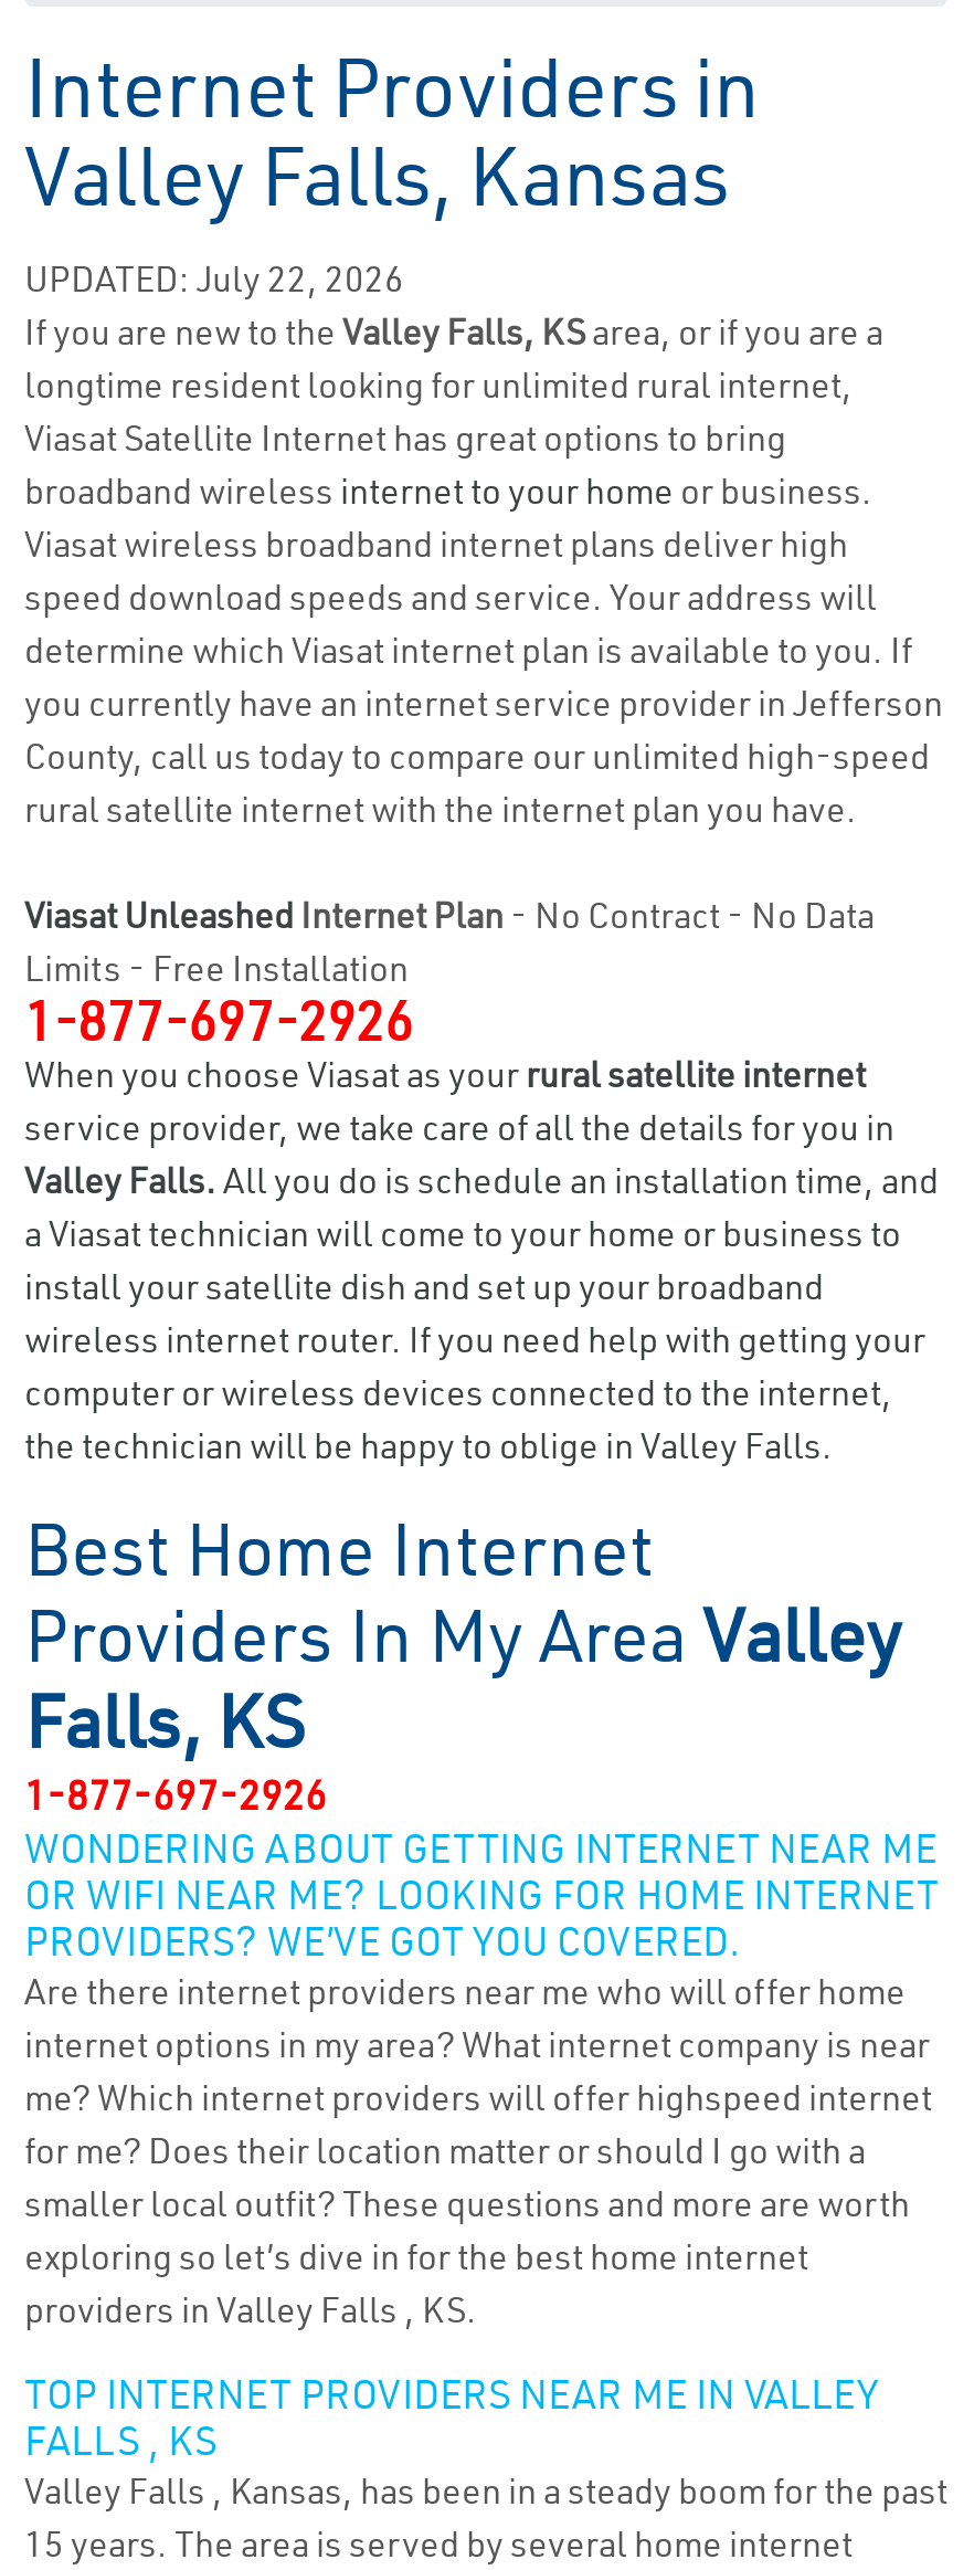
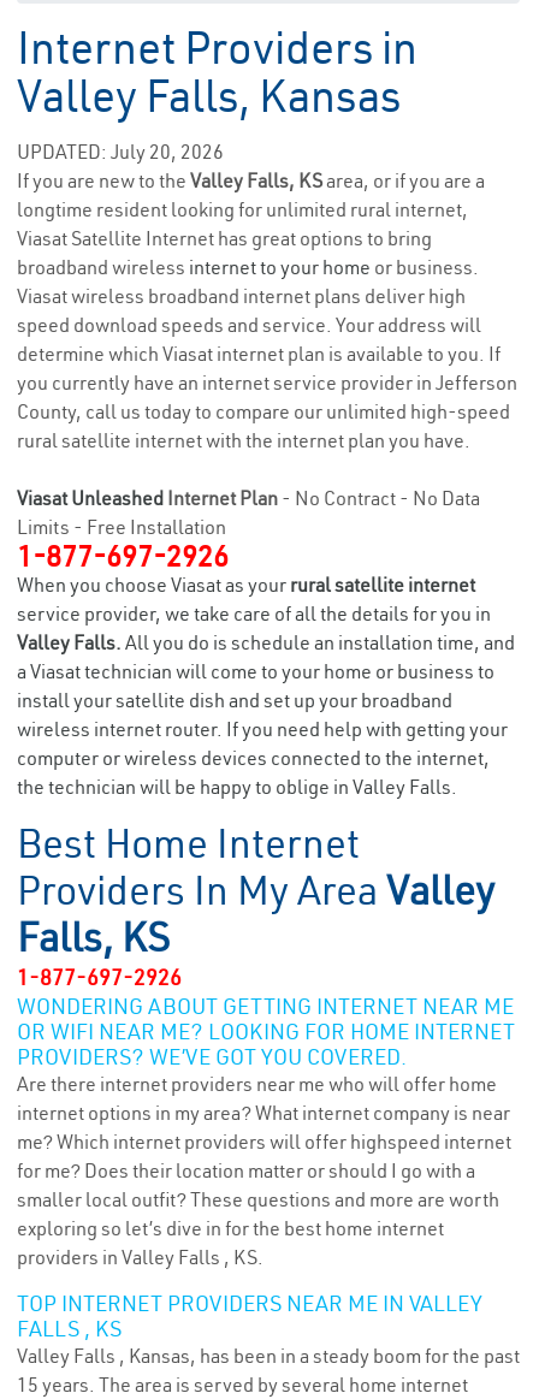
[24,256,404,301] UPDATED: July 22, 2026 -> [17,140,224,164] UPDATED: July 20, 2026

